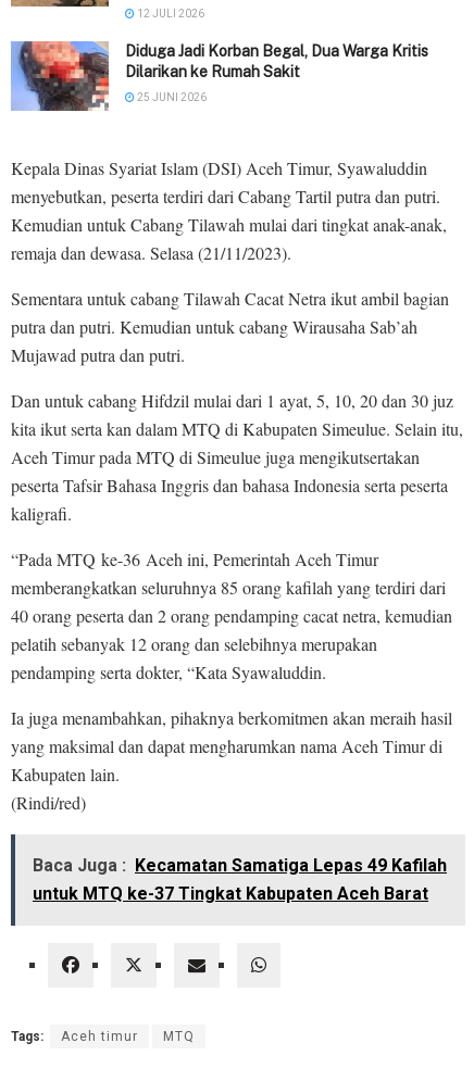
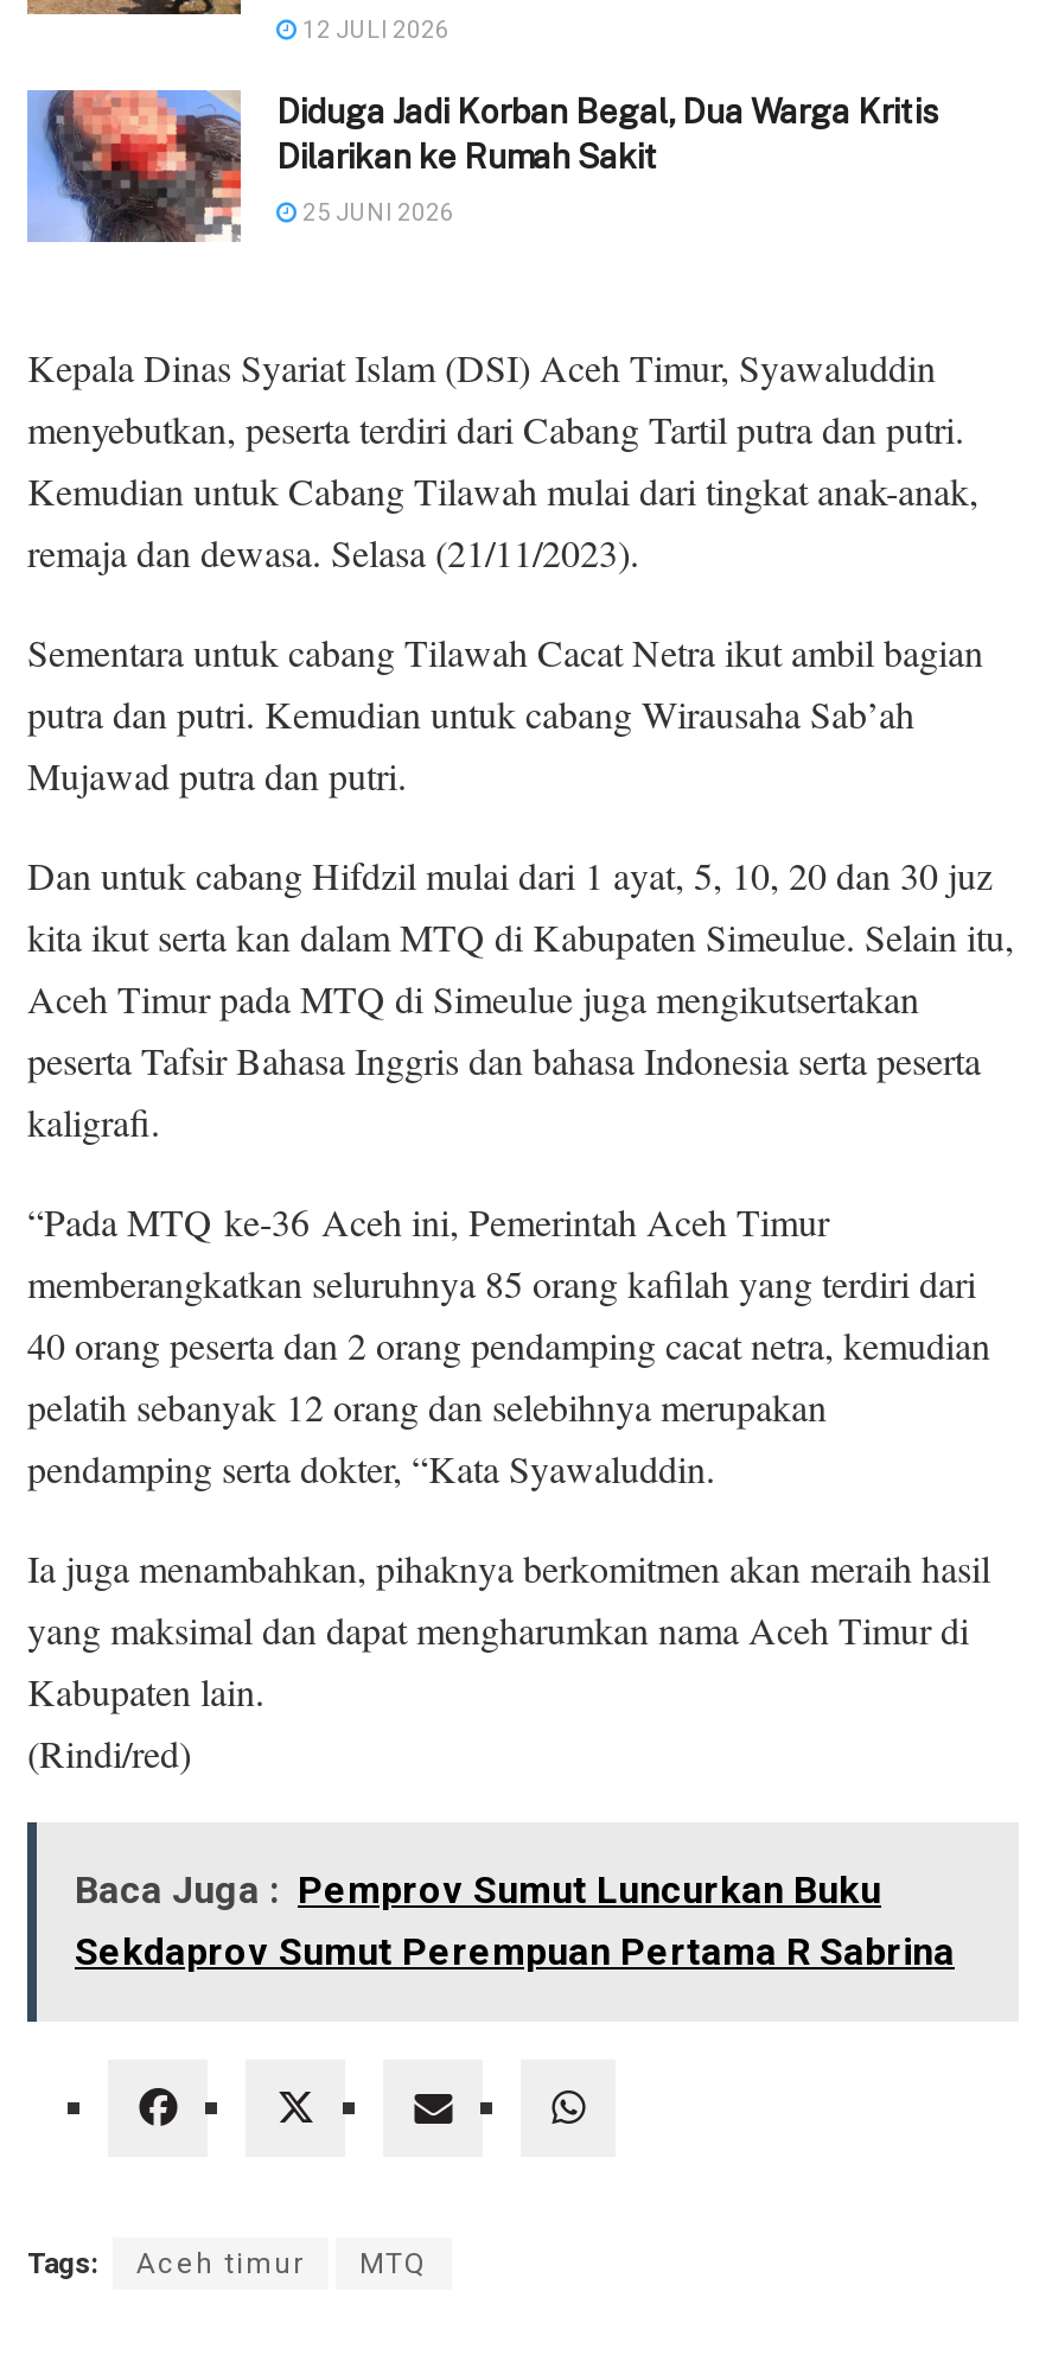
[33,855,447,904] Baca Juga : Kecamatan Samatiga Lepas 49 Kafilah | untuk MTQ ke-37 Tingkat Kabupaten Aceh Barat -> [75,1868,955,1975] Baca Juga : Pemprov Sumut Luncurkan Buku | Sekdaprov Sumut Perempuan Pertama R Sabrina

